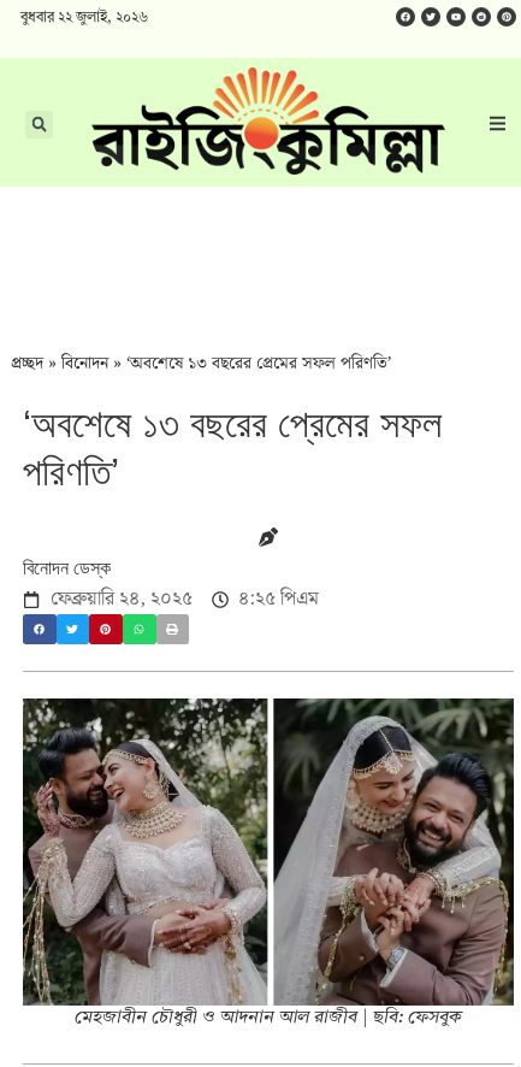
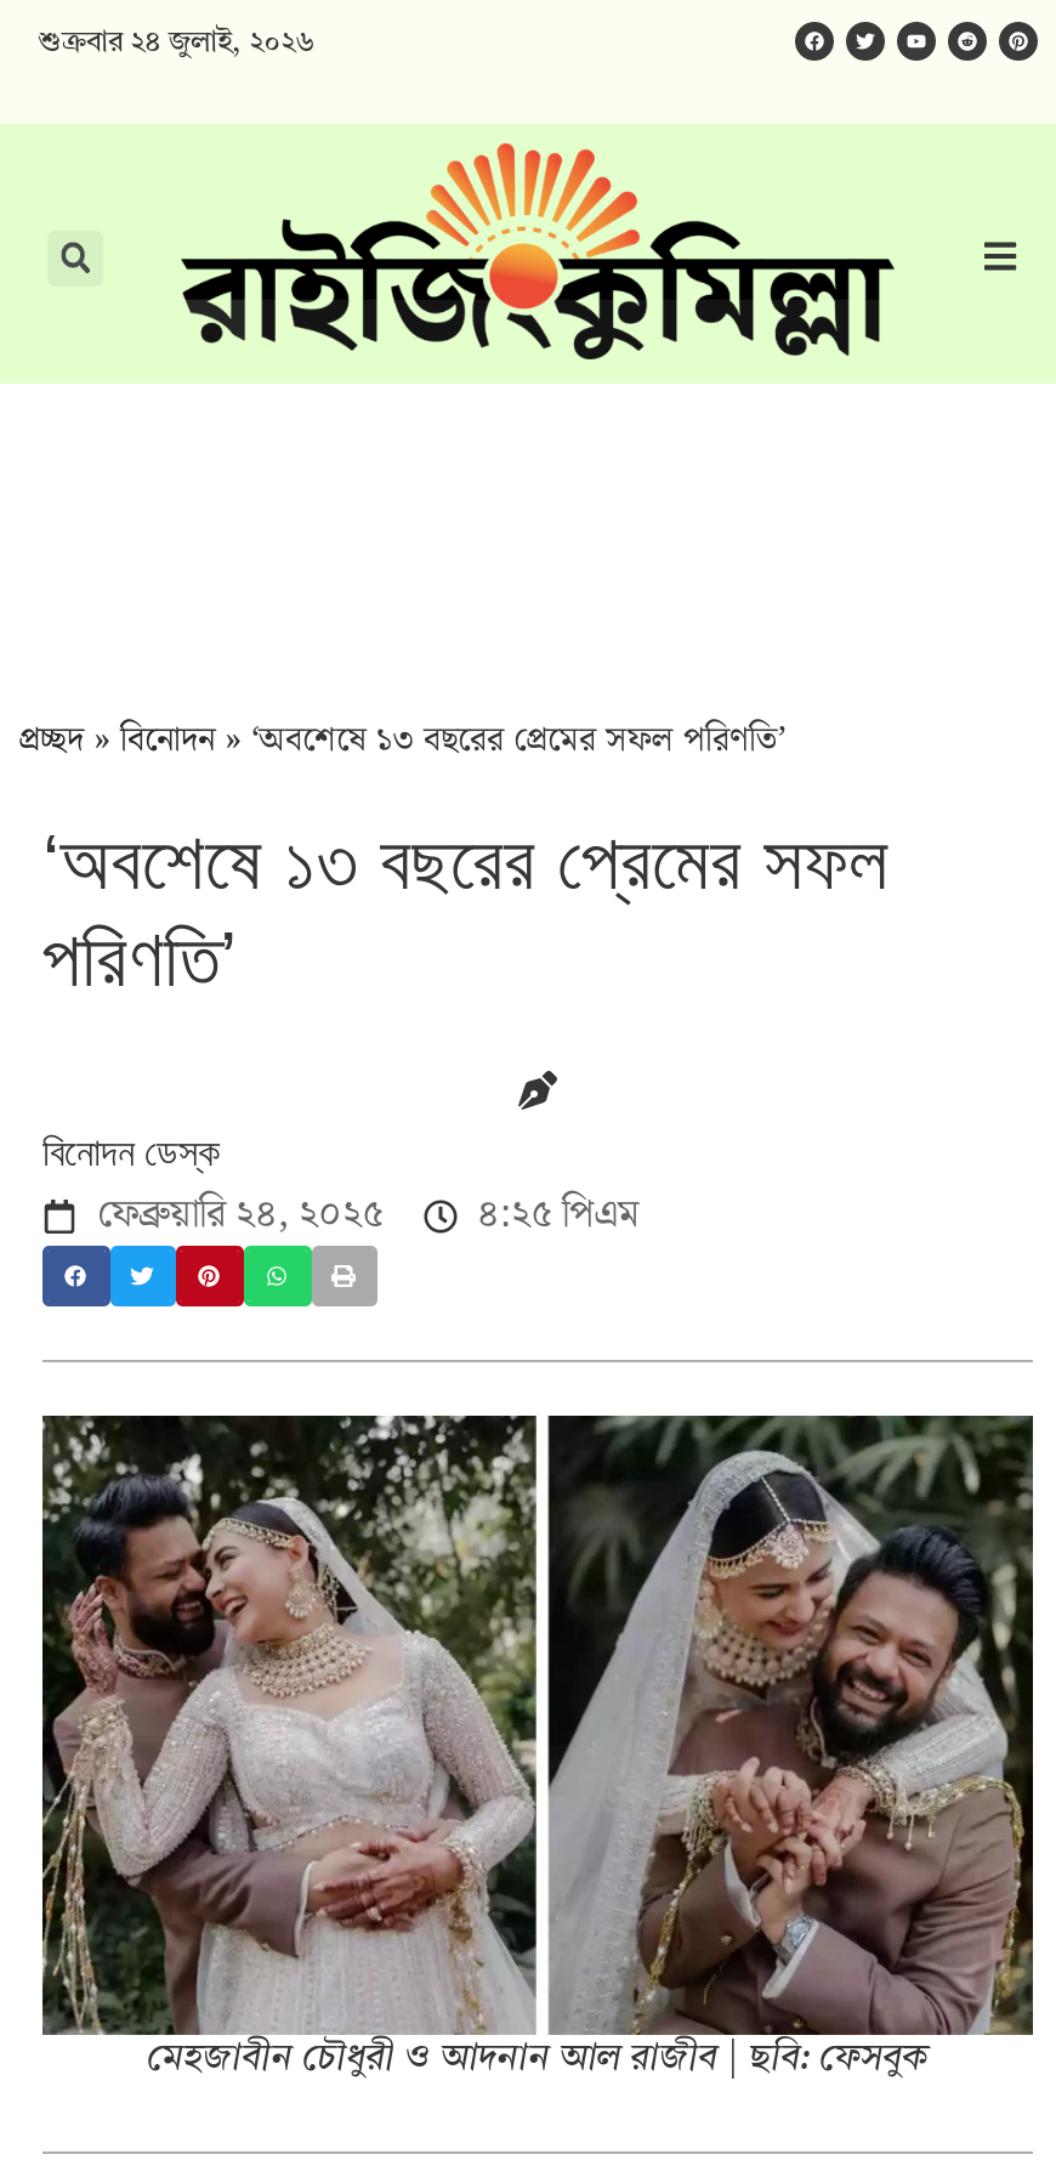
[20,11,148,25] বুধবার ২২ জুলাই, ২০২৬ -> [38,29,314,58] শুক্রবার ২৪ জুলাই, ২০২৬

